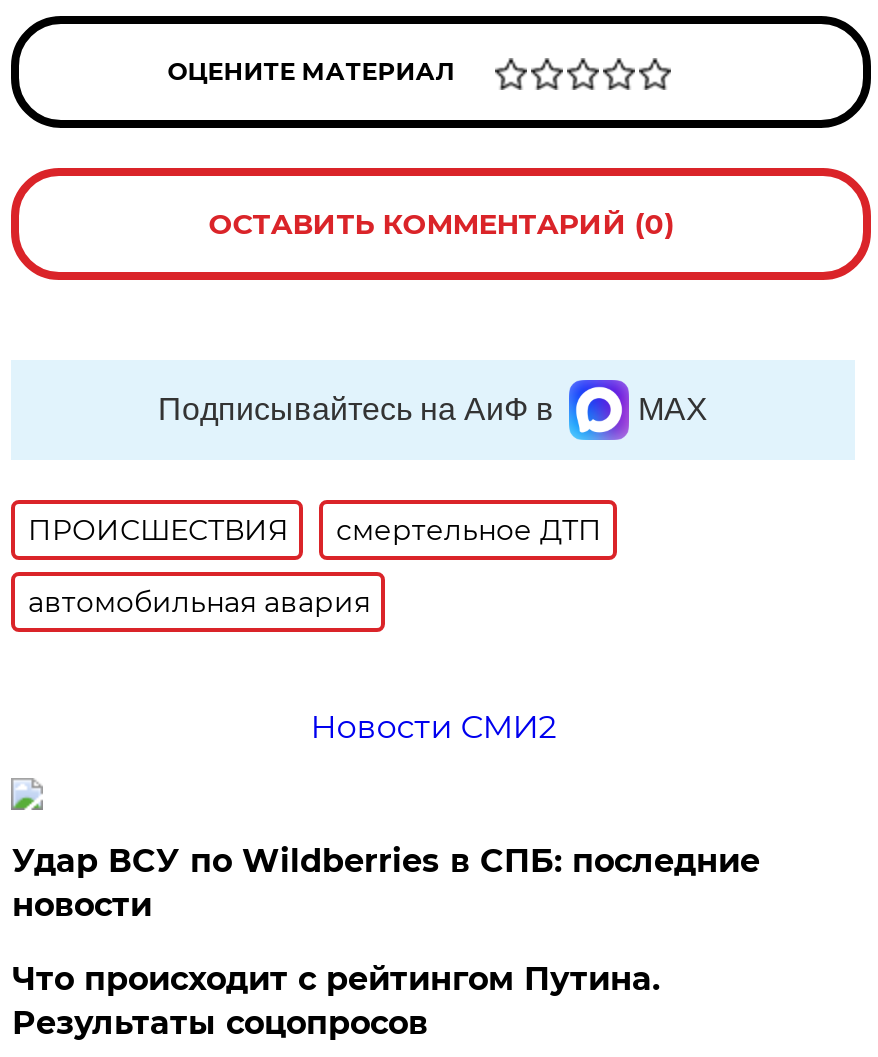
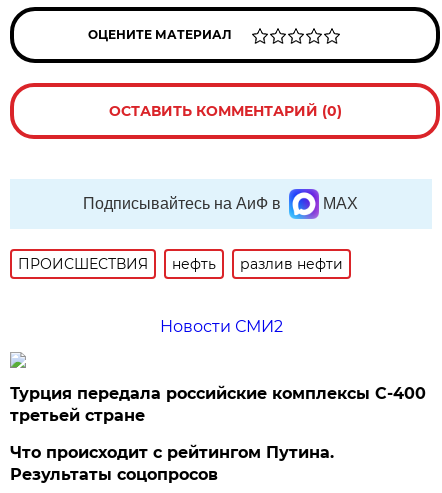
[28,512,602,620] смертельное ДТП | автомобильная авария -> [172,255,343,273] нефть | разлив нефти
[12,842,760,924] Удар ВСУ по Wildberries в СПБ: последние | новости -> [10,384,426,425] Турция передала российские комплексы С-400 | третьей стране

